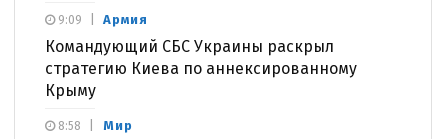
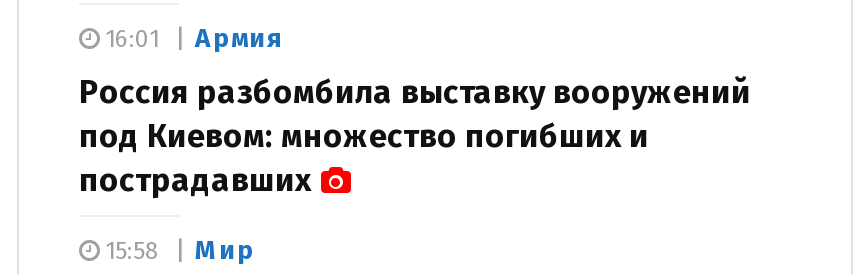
[55,12,148,27] 9:09 Армия -> [99,23,285,53] 16:01 Армия
[45,37,357,100] Командующий СБС Украины раскрыл | стратегию Киева по аннексированному | Крыму -> [79,73,751,199] Россия разбомбила выставку вооружений | под Киевом: множество погибших и | пострадавших
[55,118,133,133] 8:58 Мир -> [99,235,255,265] 15:58 Мир

